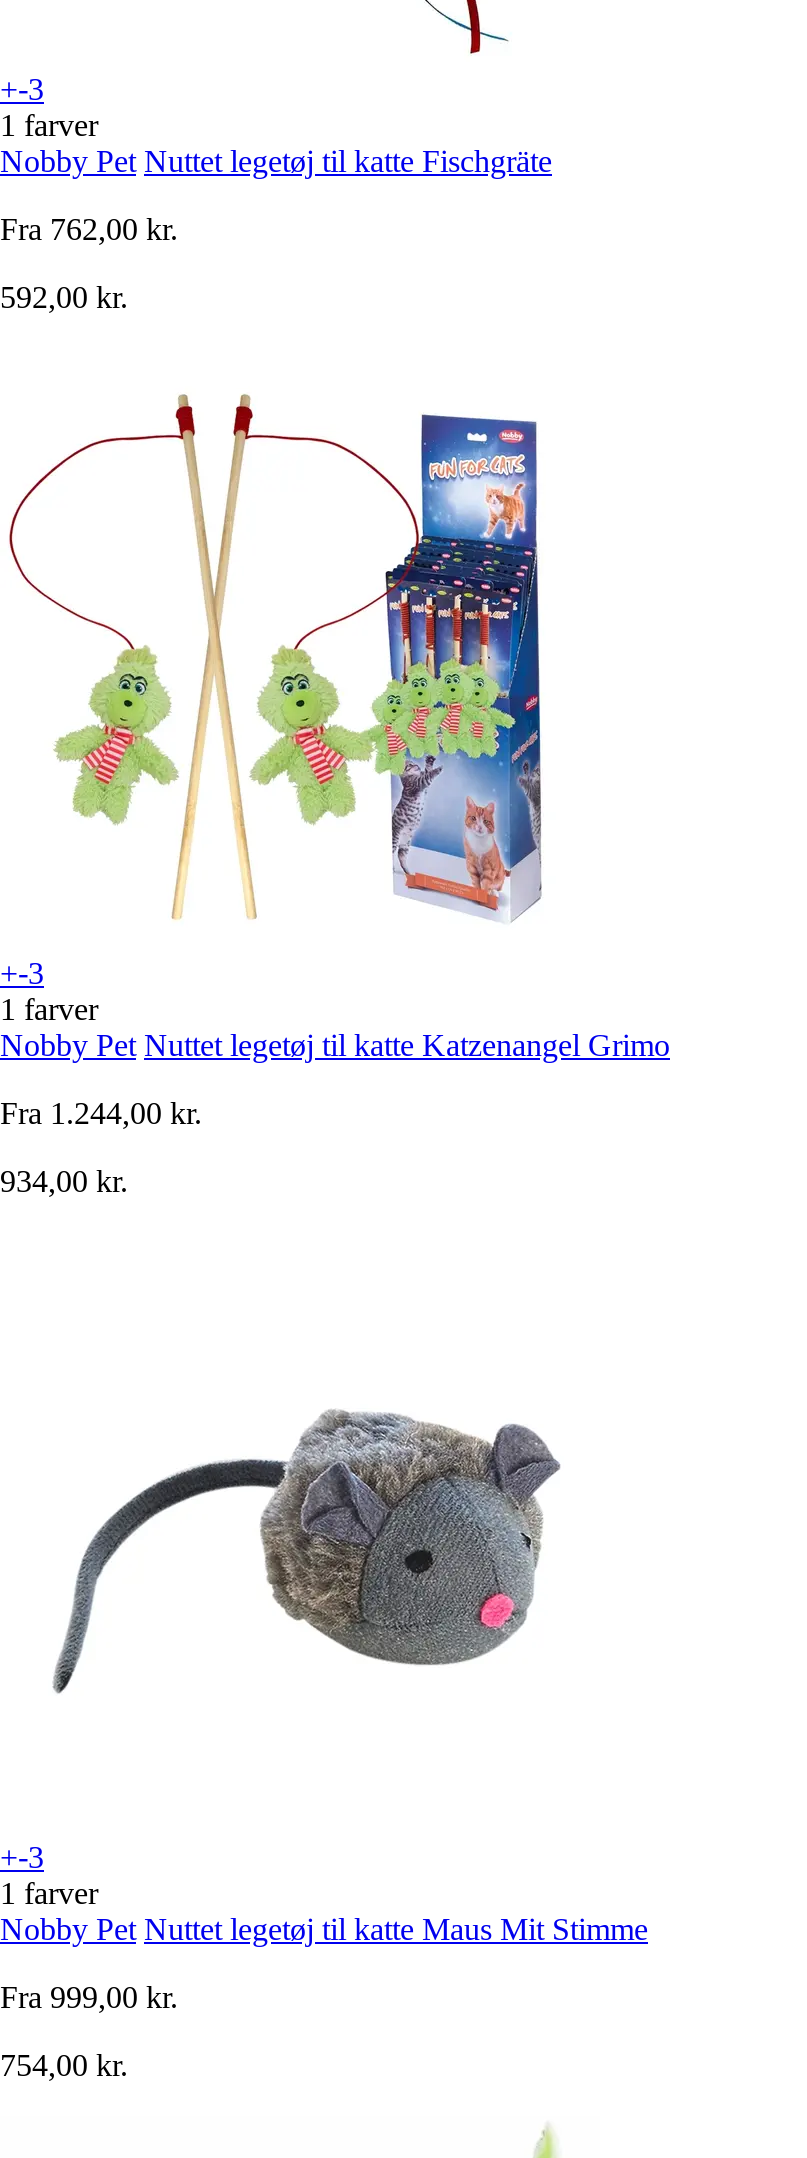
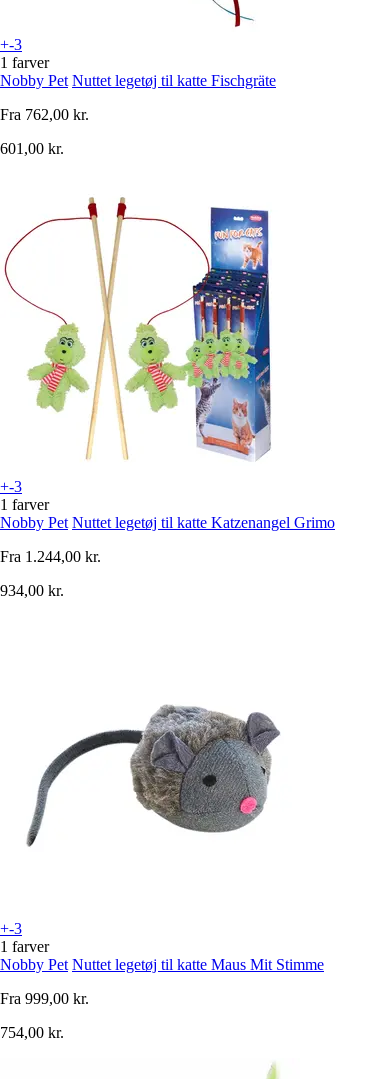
[0,280,128,314] 592,00 kr. -> [0,140,64,157] 601,00 kr.

